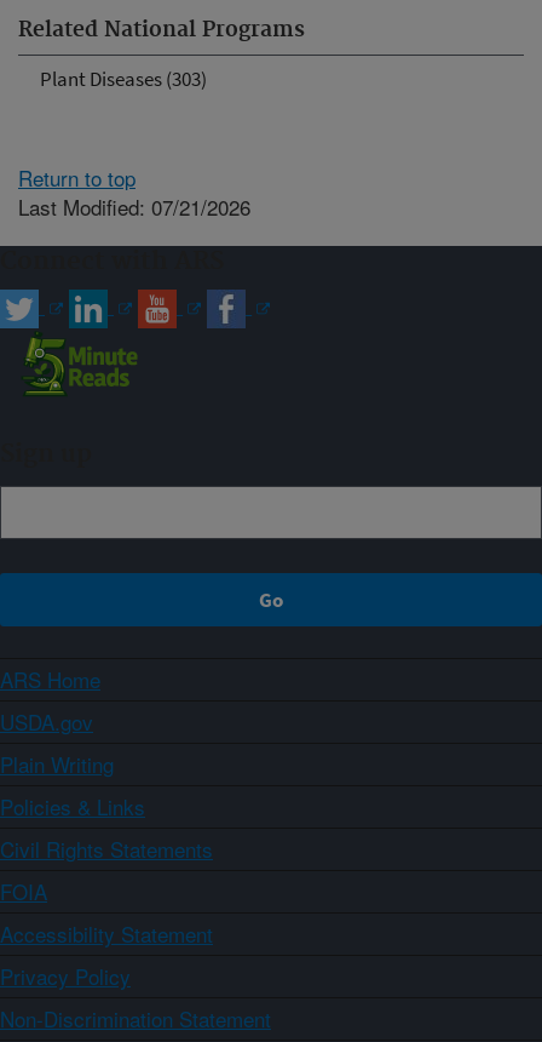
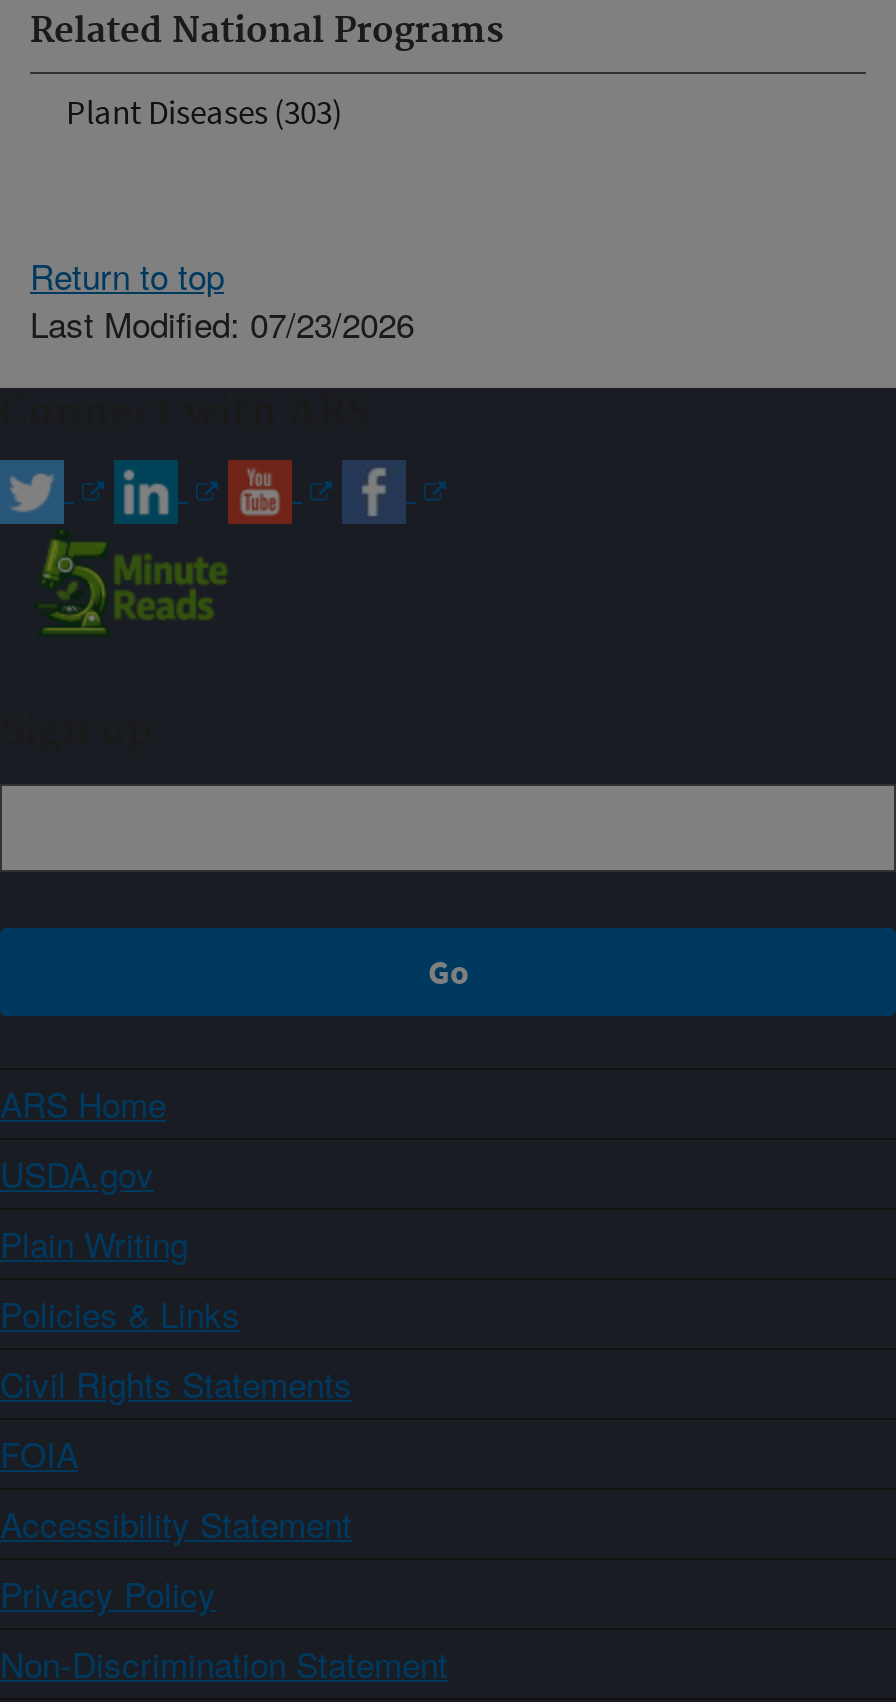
[18,191,250,221] Last Modified: 07/21/2026 -> [30,297,414,347] Last Modified: 07/23/2026

